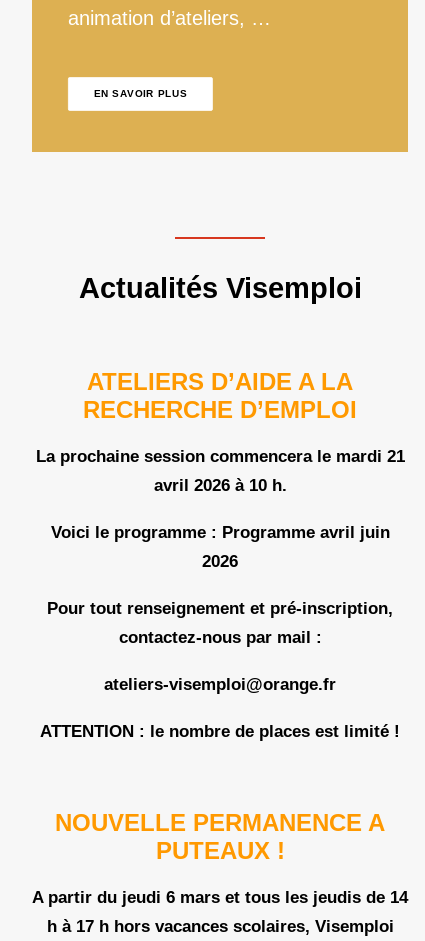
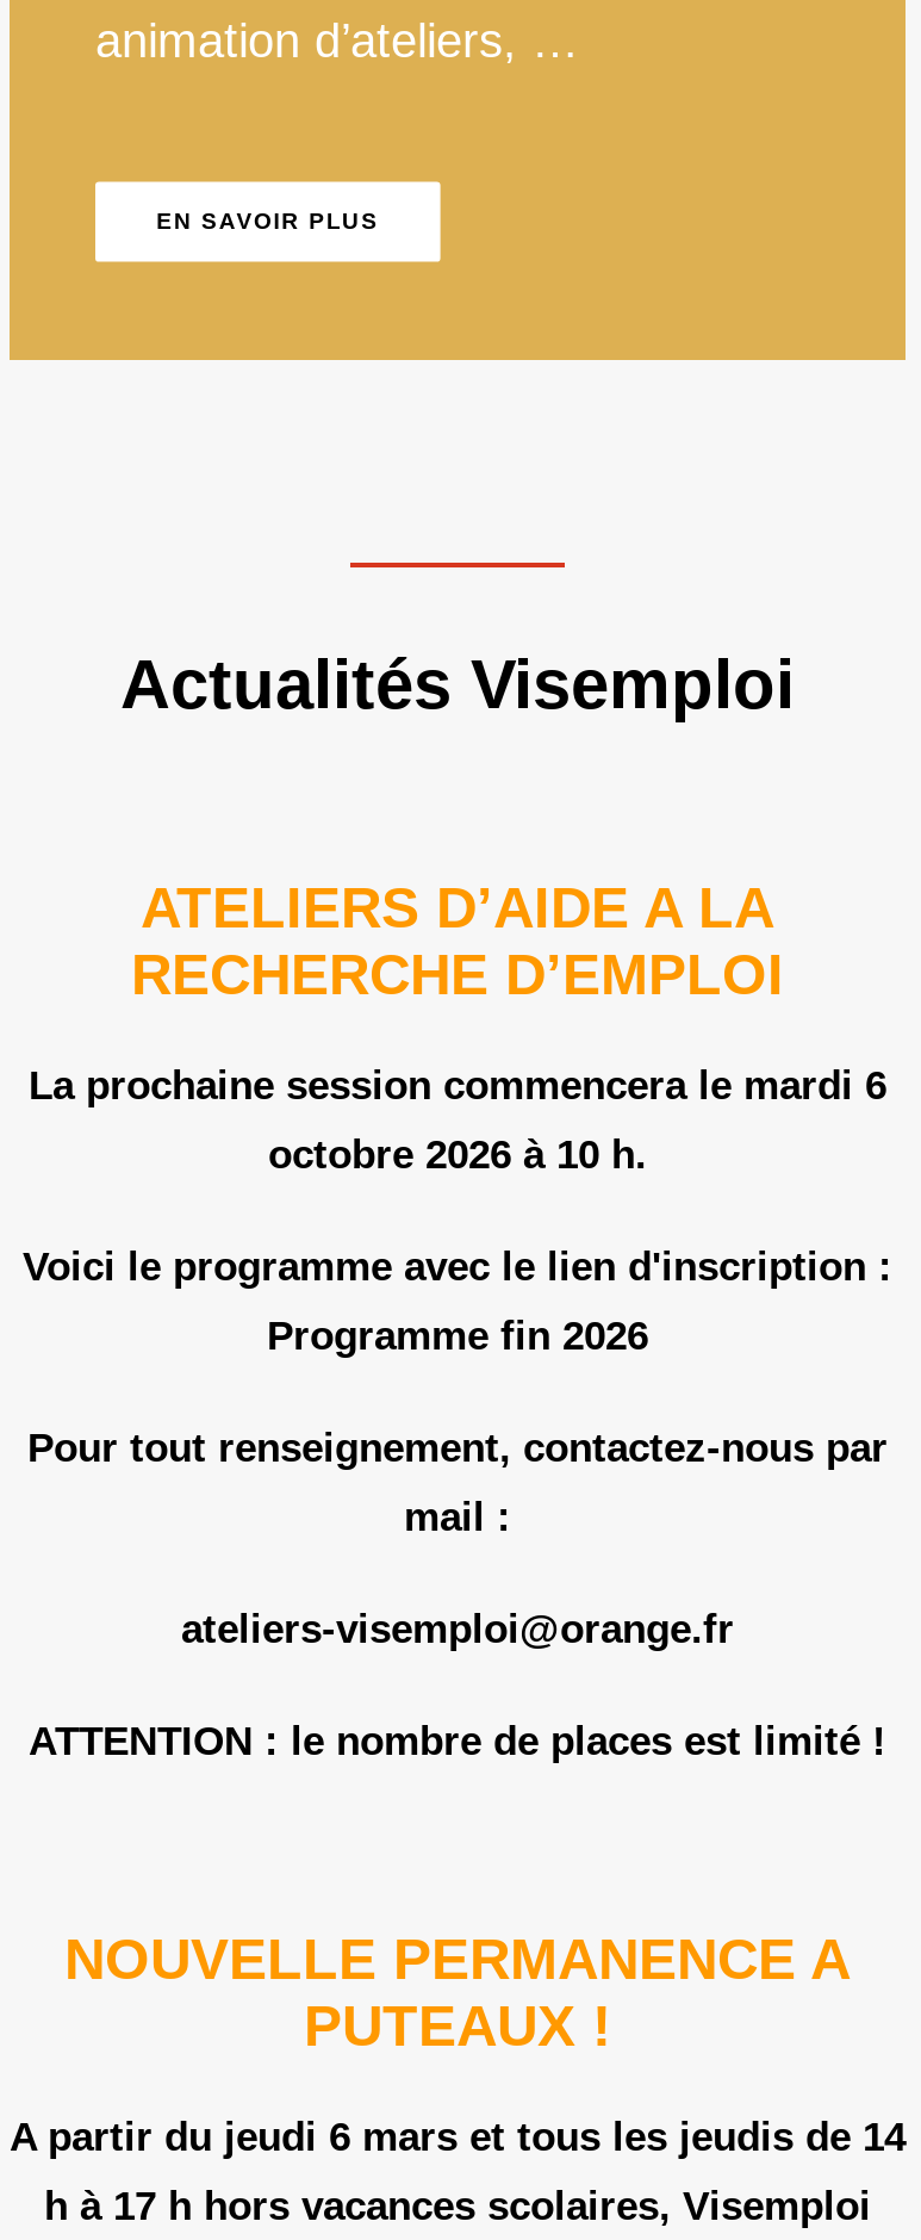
[35,447,404,466] La prochaine session commencera le mardi 21 -> [29,1063,886,1109] La prochaine session commencera le mardi 6
[153,476,286,495] avril 2026 à 10 h. -> [268,1133,647,1178] octobre 2026 à 10 h.
[50,523,389,542] Voici le programme : Programme avril juin -> [23,1245,892,1290] Voici le programme avec le lien d'inscription :
[202,552,238,571] 2026 -> [267,1314,648,1359] Programme fin 2026
[47,599,393,618] Pour tout renseignement et pré-inscription, -> [27,1426,888,1471] Pour tout renseignement, contactez-nous par
[118,628,321,647] contactez-nous par mail : -> [404,1495,511,1540] mail :

